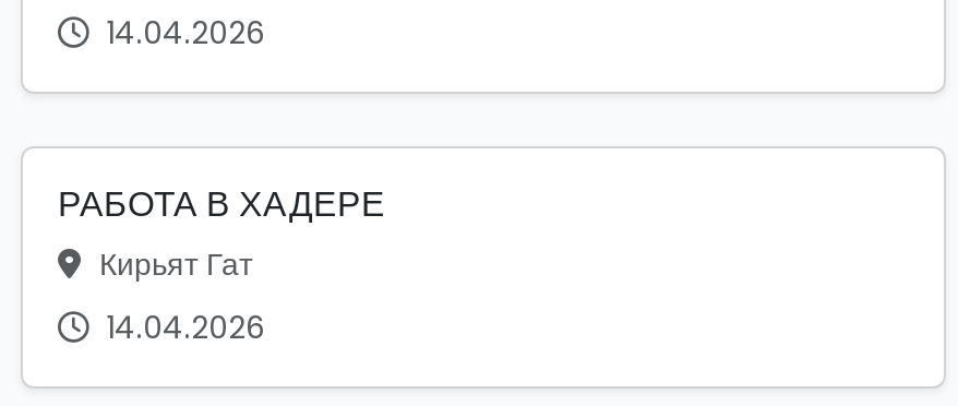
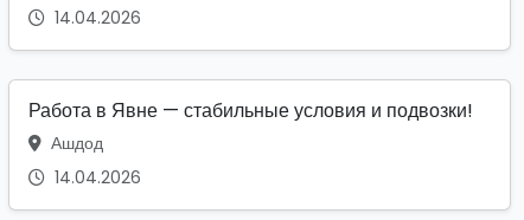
[58,179,385,286] РАБОТА В ХАДЕРЕ | Кирьят Гат -> [28,97,473,155] Работа в Явне — стабильные условия и подвозки! | Ашдод

